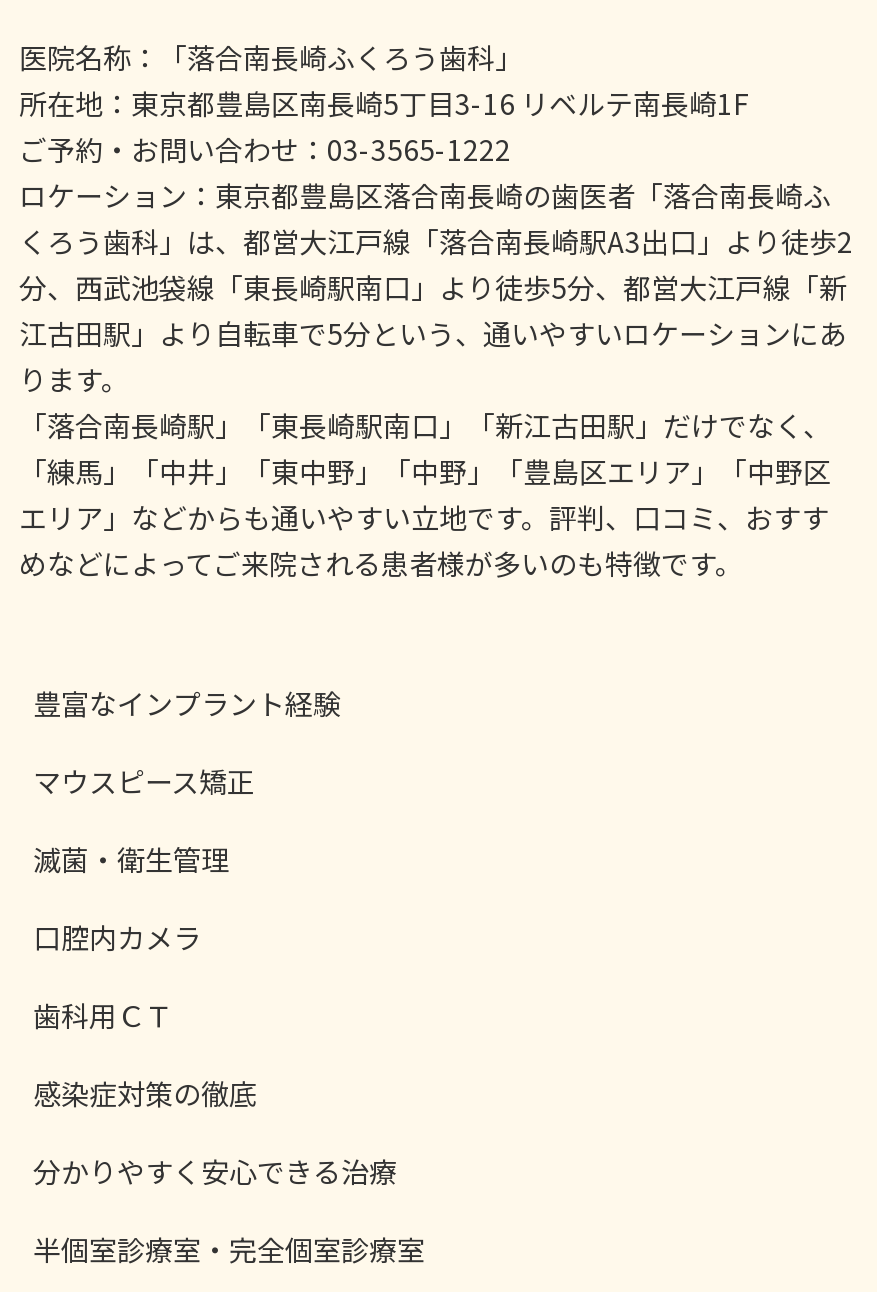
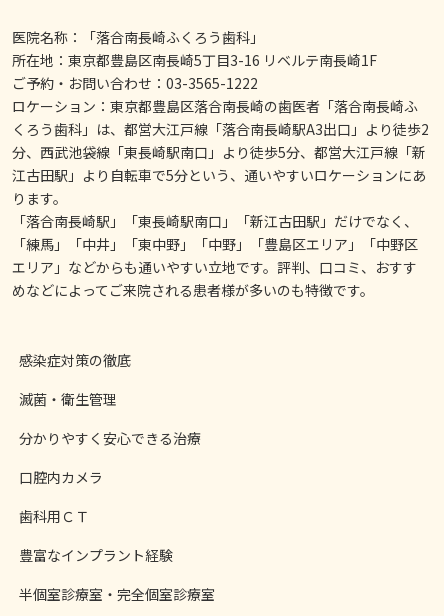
moved [33,684,341,724] -> [19,545,173,565]: 豊富なインプラント経験
[33,762,255,802] マウスピース矯正 -> none
moved [33,1074,257,1114] -> [19,350,131,370]: 感染症対策の徹底
moved [33,1152,397,1192] -> [19,428,201,448]: 分かりやすく安心できる治療

